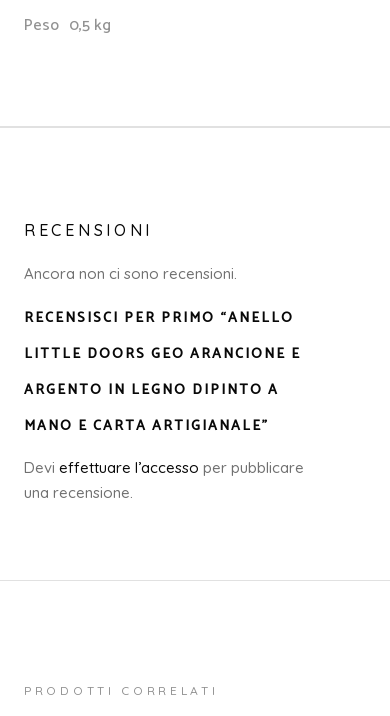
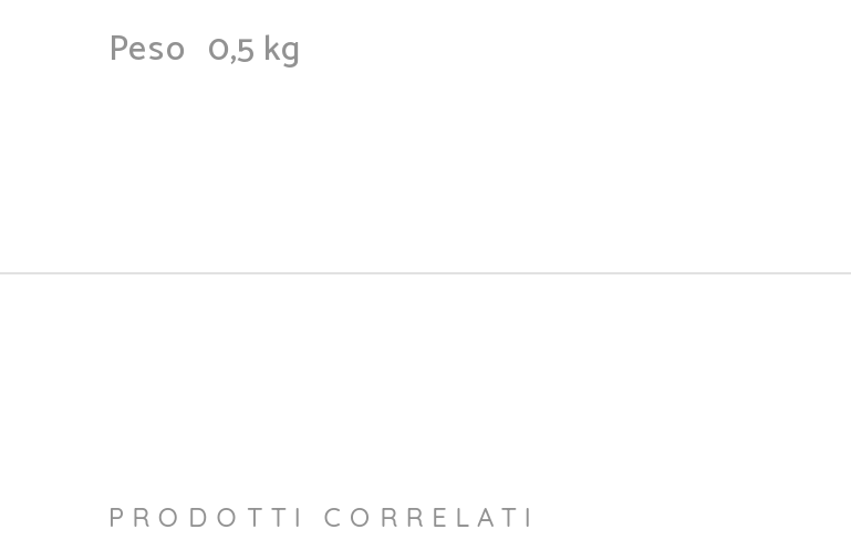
[24,220,304,502] RECENSIONI | Ancora non ci sono recensioni. | RECENSISCI PER PRIMO “ANELLO | LITTLE DOORS GEO ARANCIONE E | ARGENTO IN LEGNO DIPINTO A | MANO E CARTA ARTIGIANALE” | Devi effettuare l’accesso per pubblicare | una recensione. -> none

